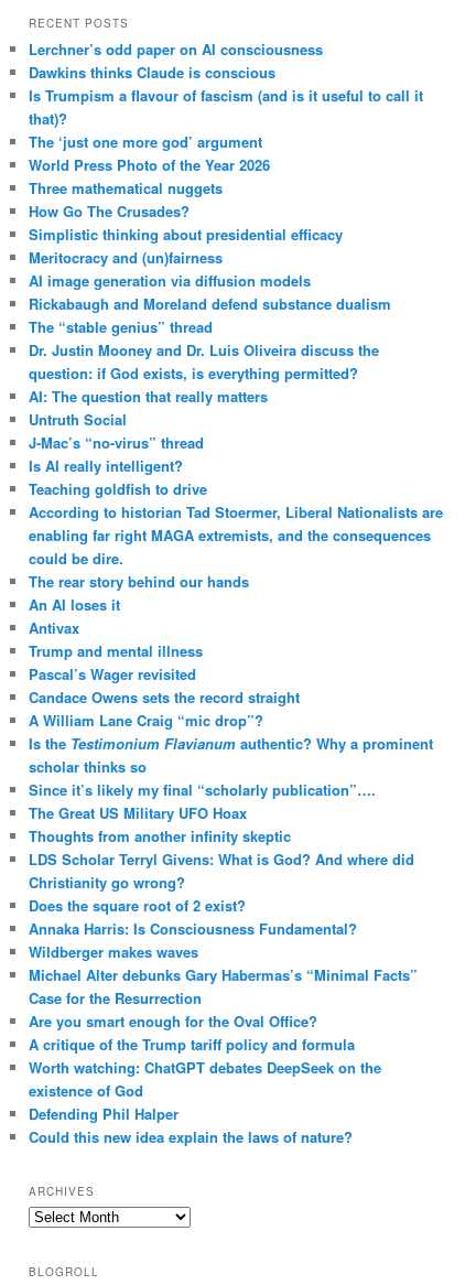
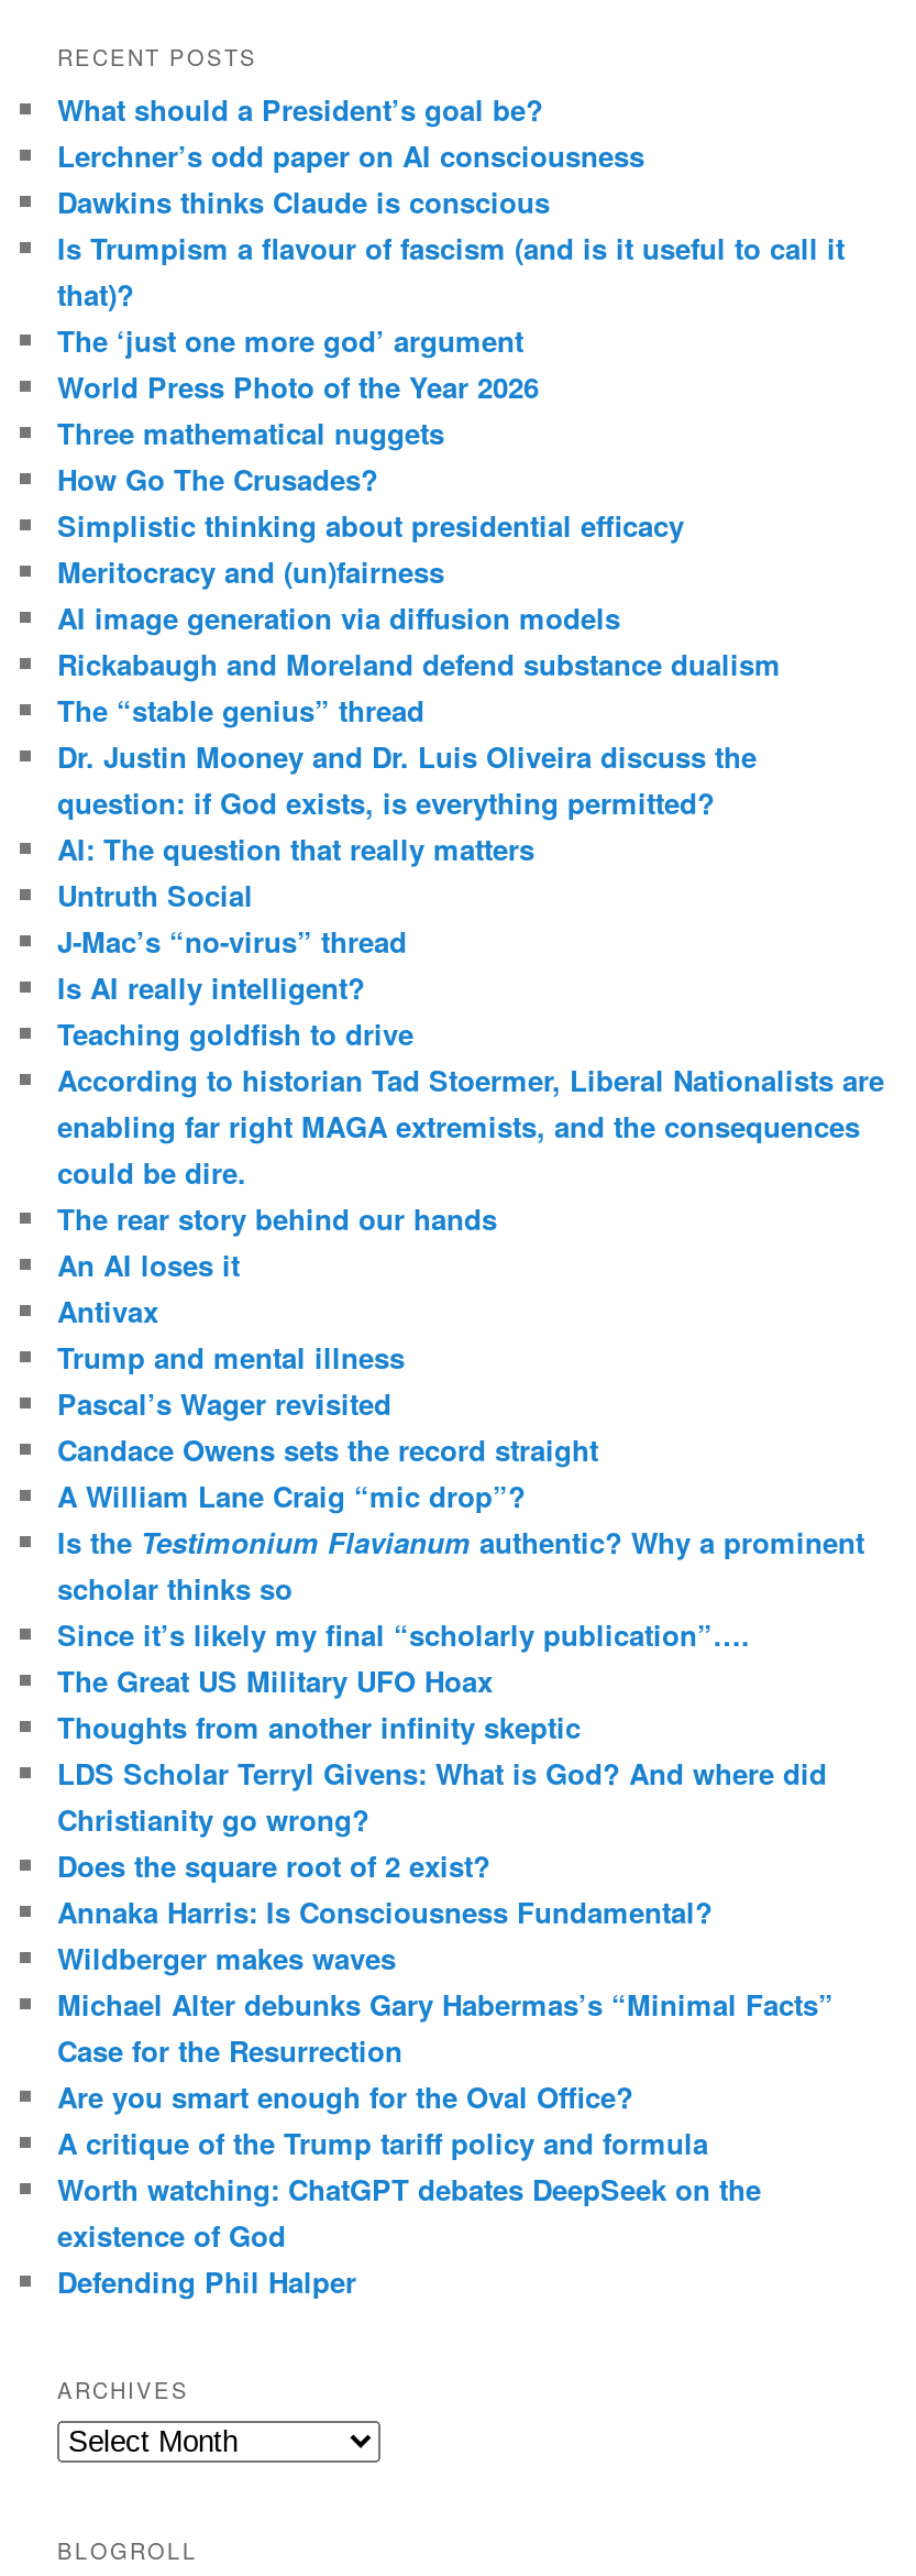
none -> [57,88,543,130] What should a President’s goal be?
moved [29,38,443,1124] -> [57,134,884,2302]: Lerchner’s odd paper on AI consciousness | Dawkins thinks Claude is conscious | Is Trumpism a flavour of fascism (and is it useful to call it | ... | existence of God | Defending Phil Halper
[29,1126,353,1147] Could this new idea explain the laws of nature? -> none

